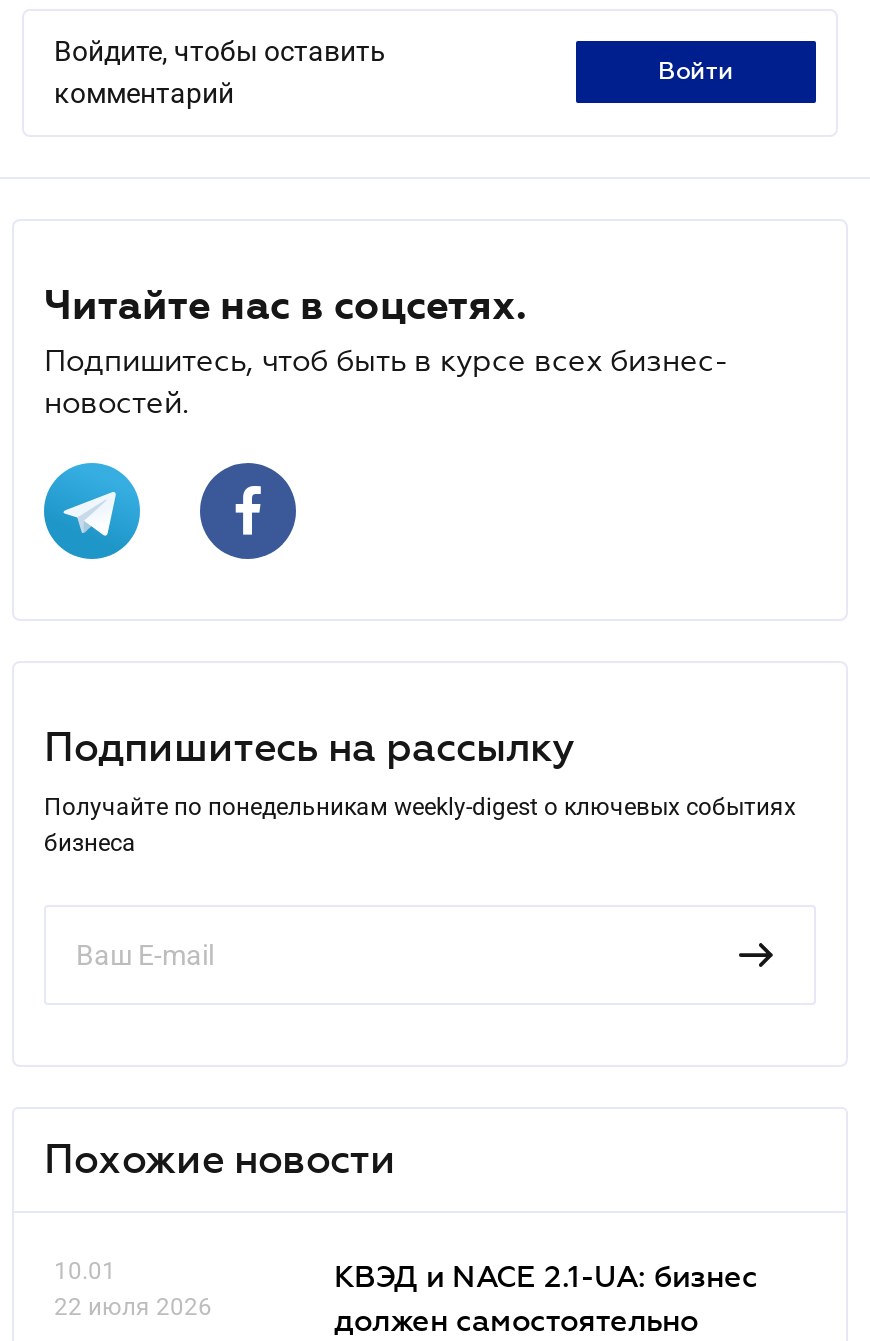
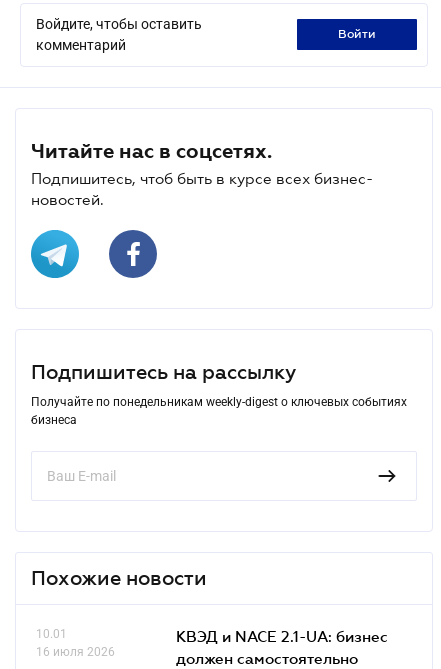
[54,1292,212,1320] 22 июля 2026 -> [36,645,115,659] 16 июля 2026

